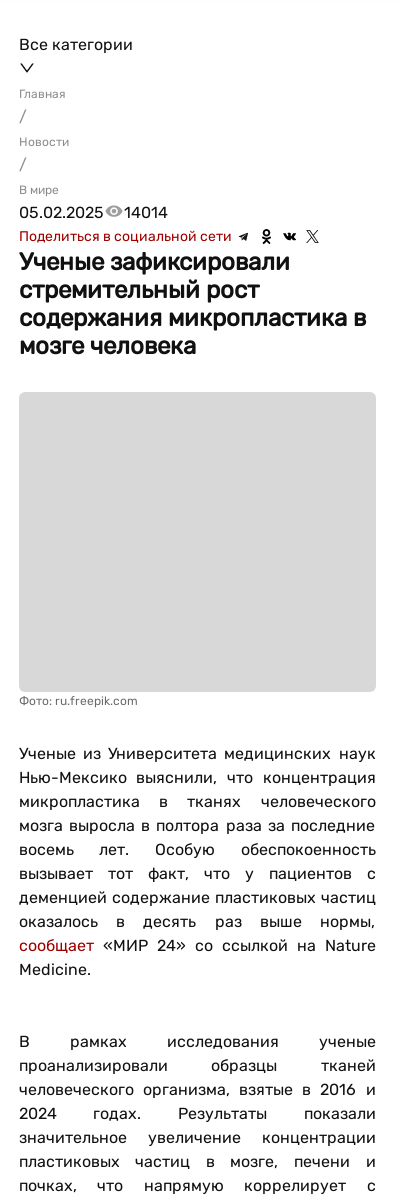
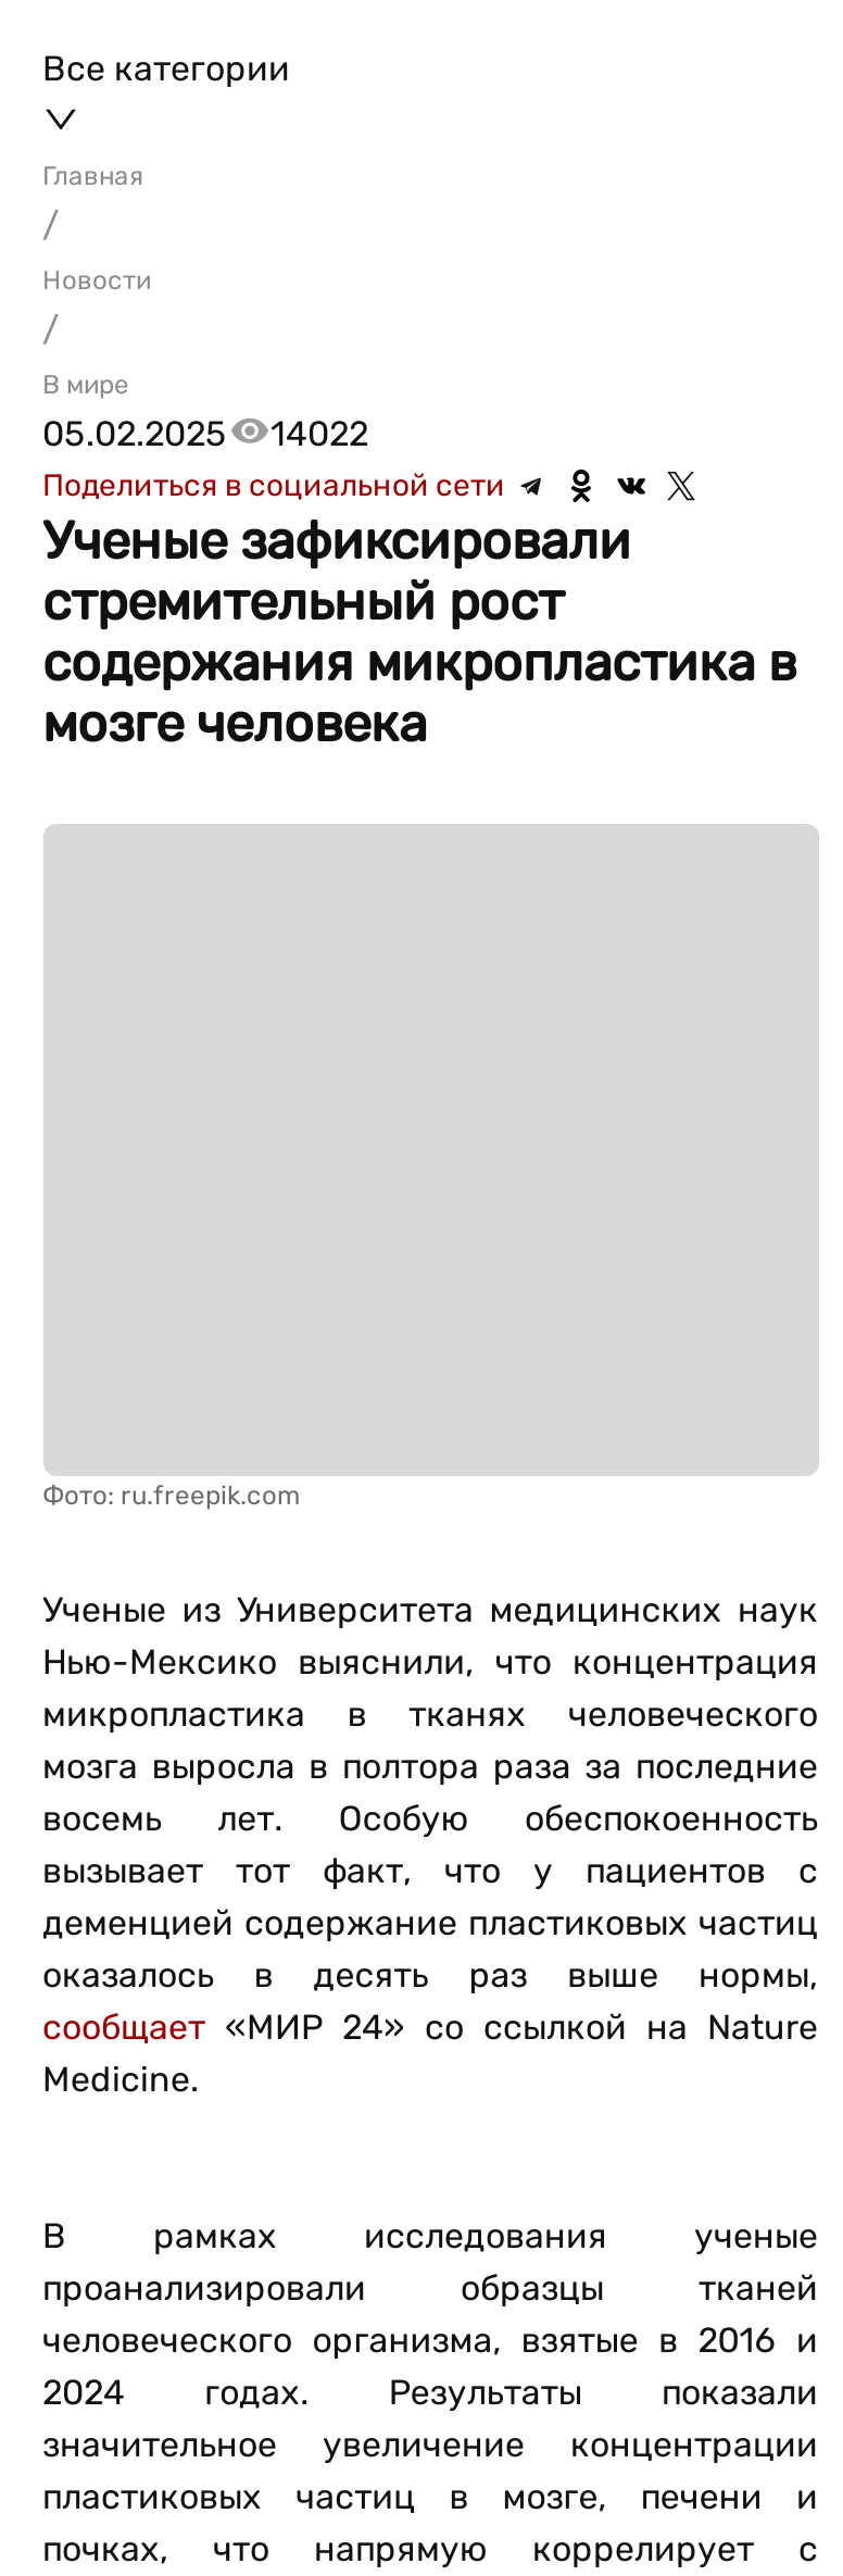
[18,203,167,222] 05.02.2025 14014 -> [42,413,368,454] 05.02.2025 14022

